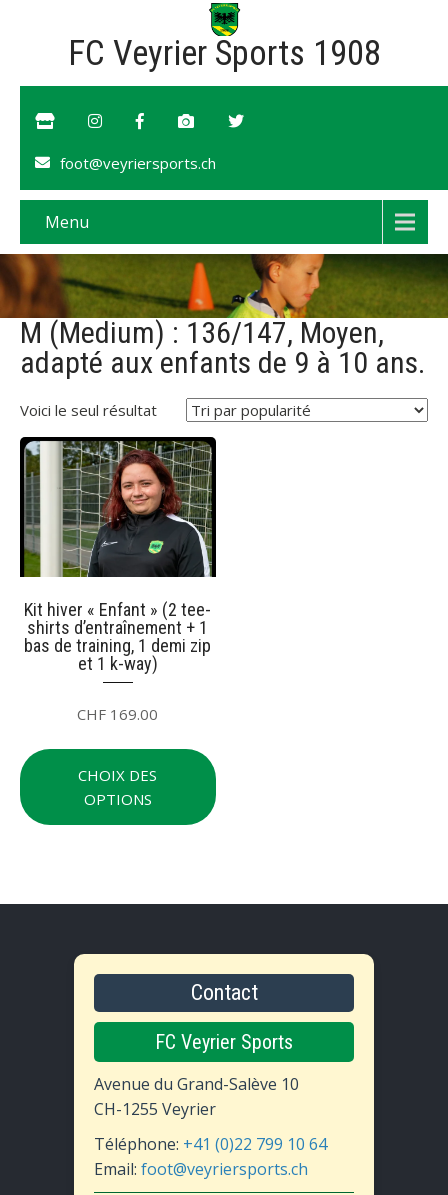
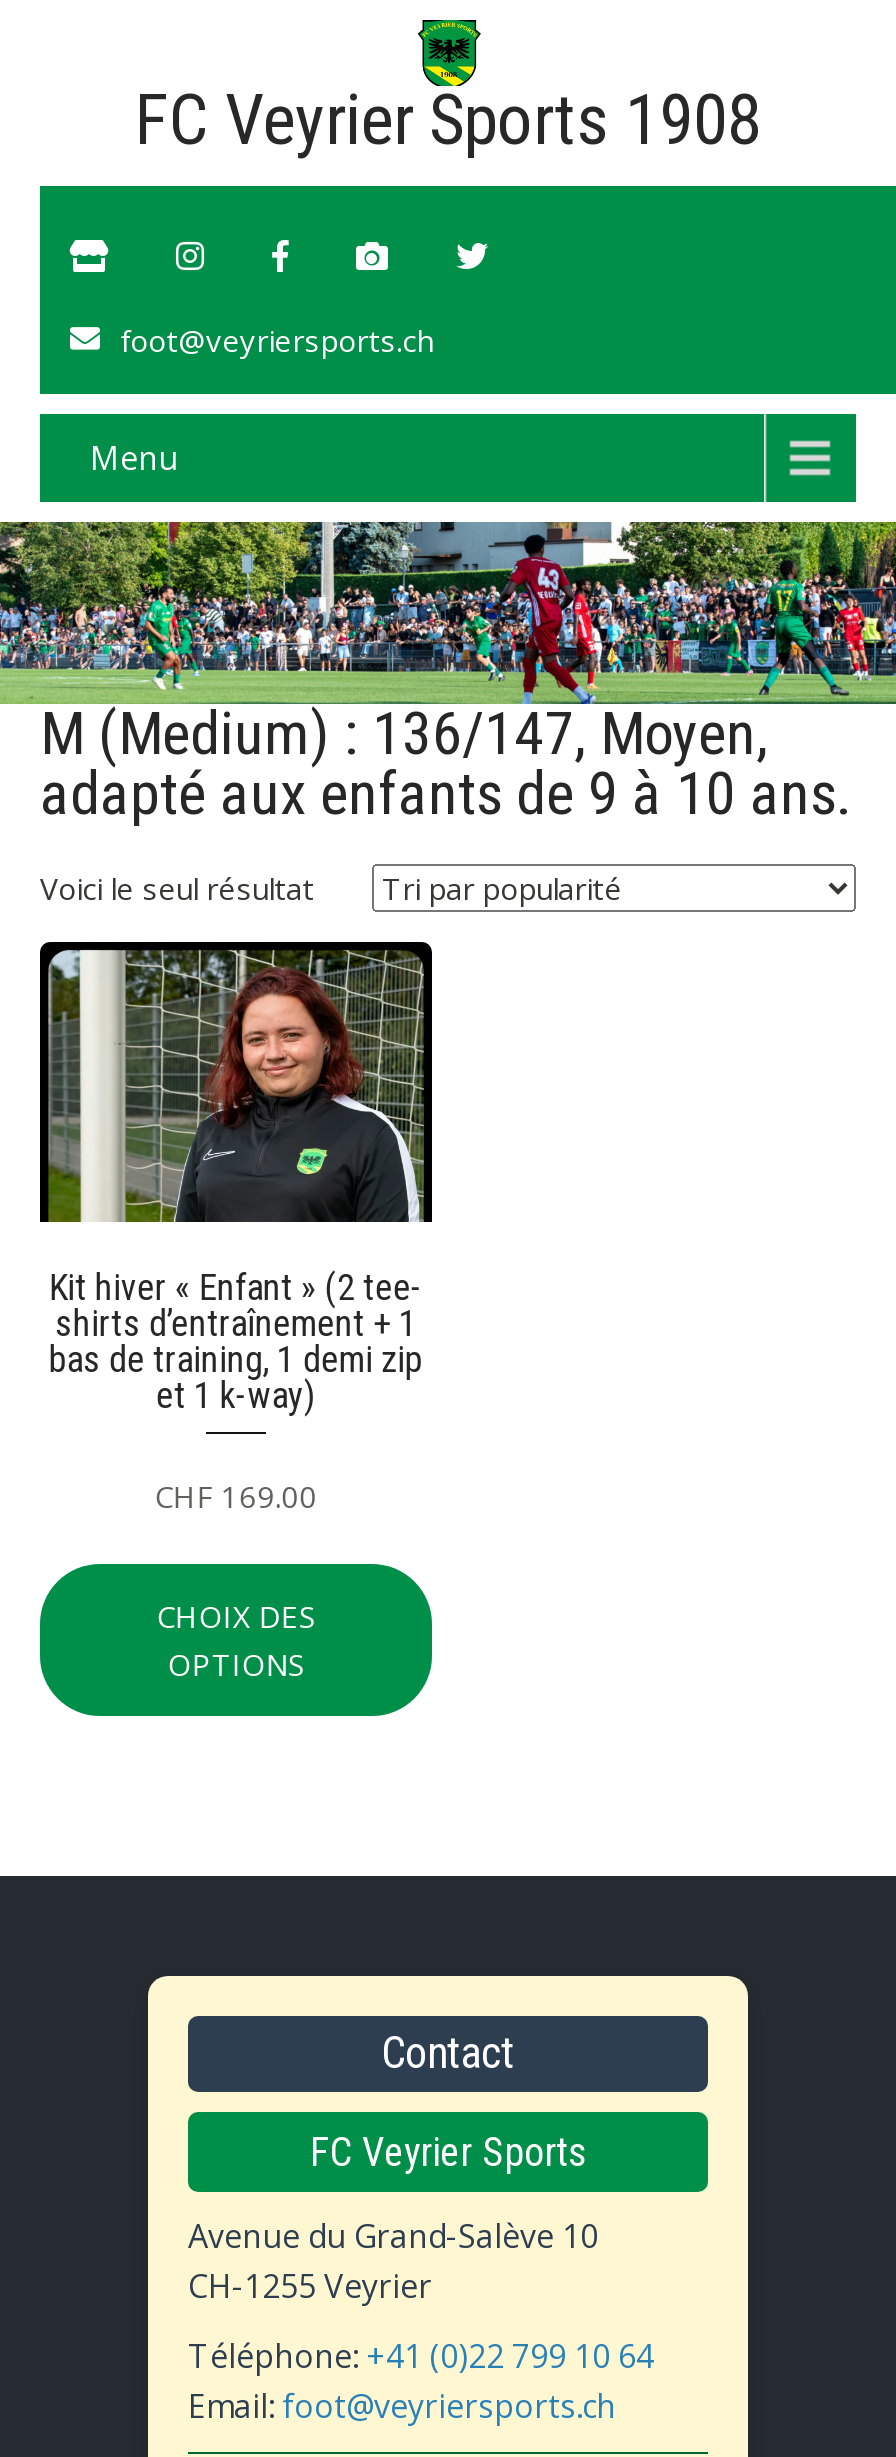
[3,253,445,318] [image] -> [6,520,890,704] [image]

